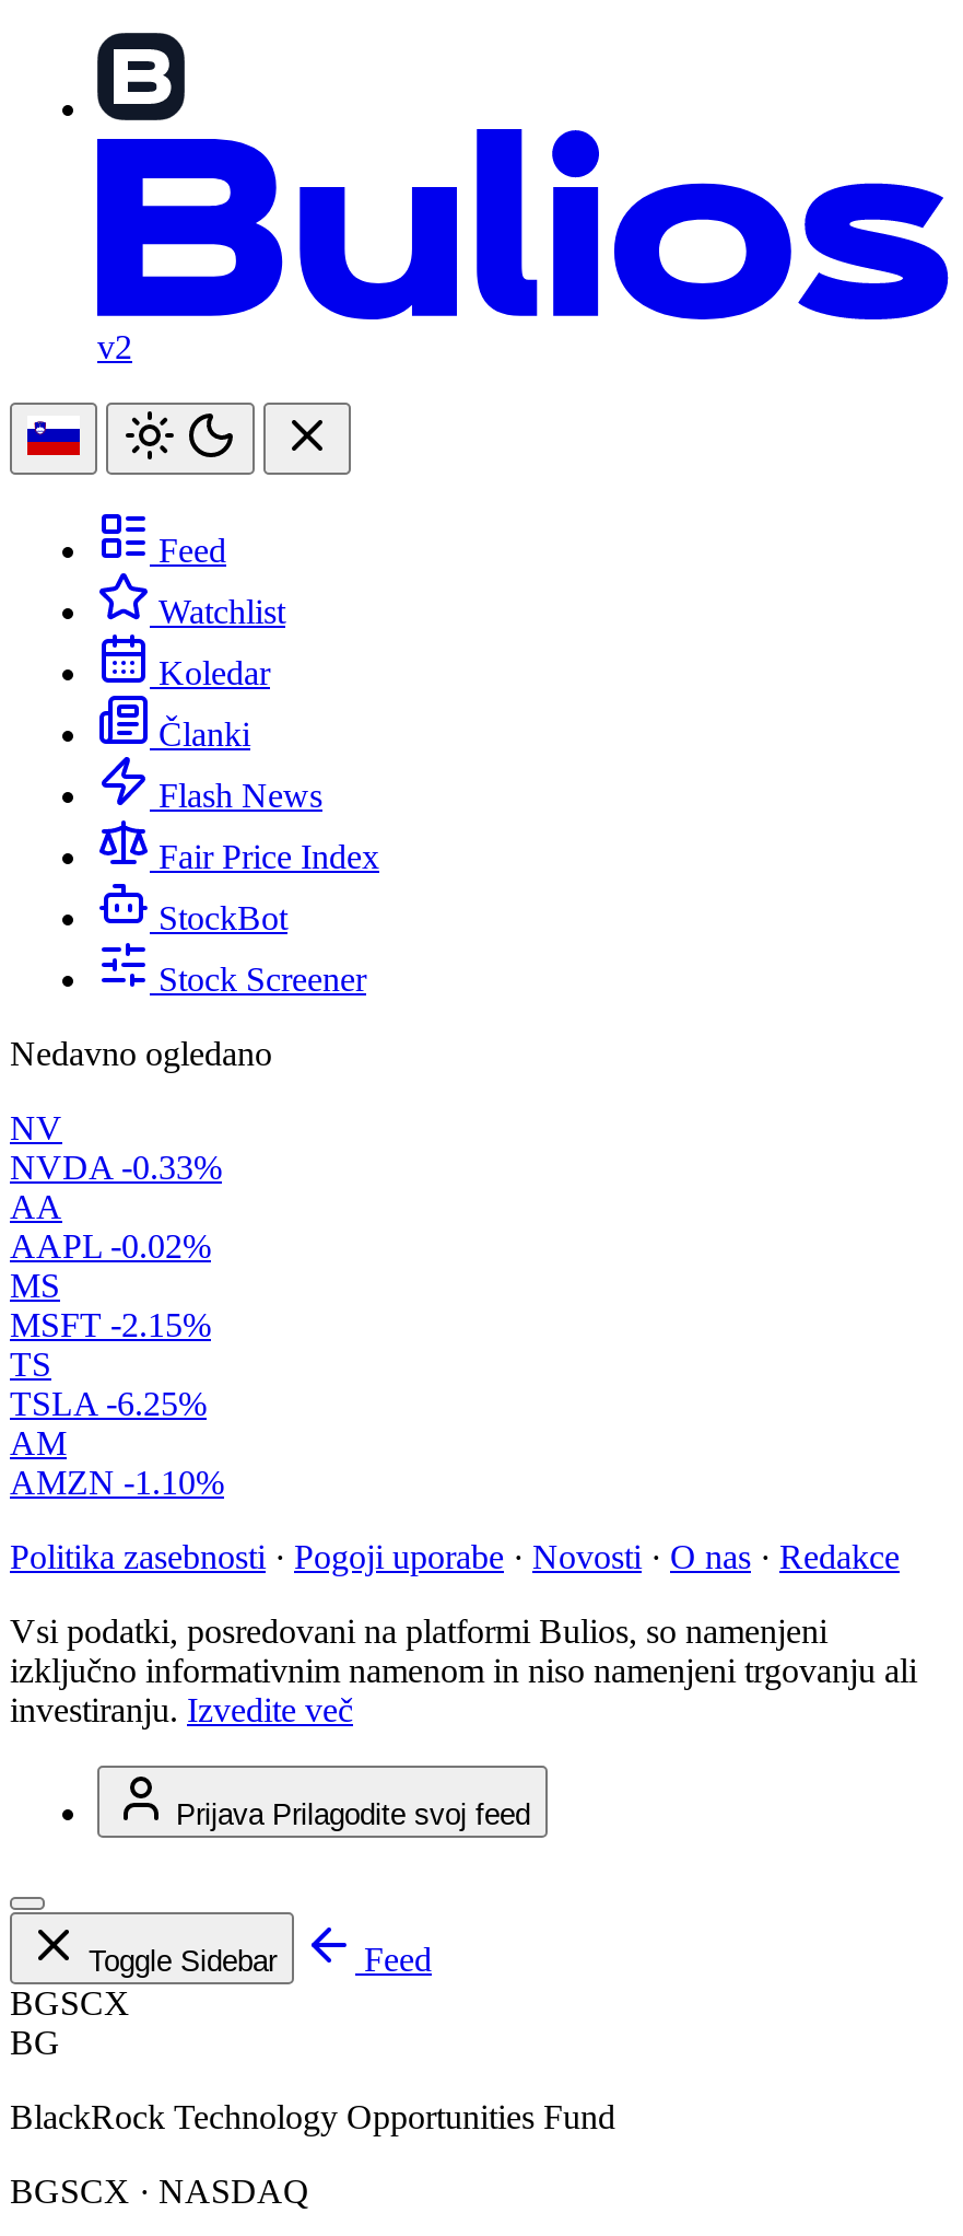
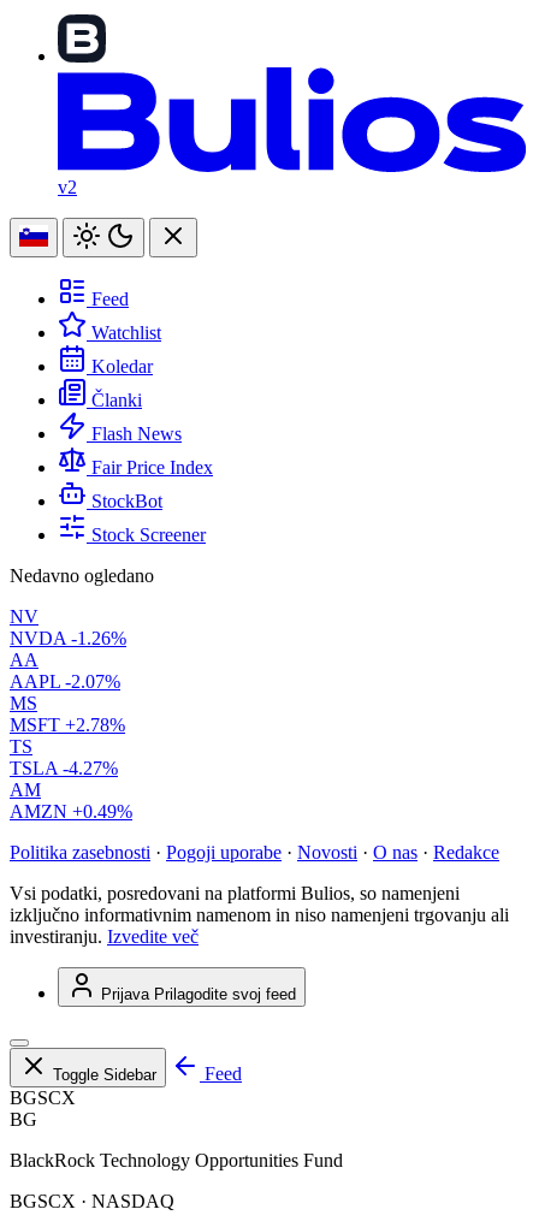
[10,1149,222,1186] NVDA -0.33% -> [10,628,126,649] NVDA -1.26%
[10,1228,211,1265] AAPL -0.02% -> [10,671,120,692] AAPL -2.07%
[10,1306,211,1344] MSFT -2.15% -> [10,715,125,735] MSFT +2.78%
[10,1385,207,1422] TSLA -6.25% -> [10,758,118,778] TSLA -4.27%
[10,1464,224,1501] AMZN -1.10% -> [10,801,132,822] AMZN +0.49%

